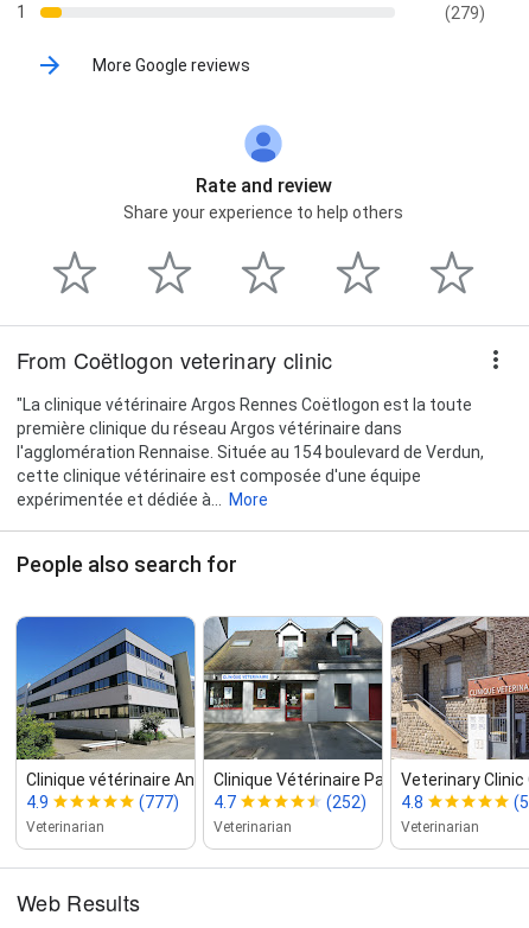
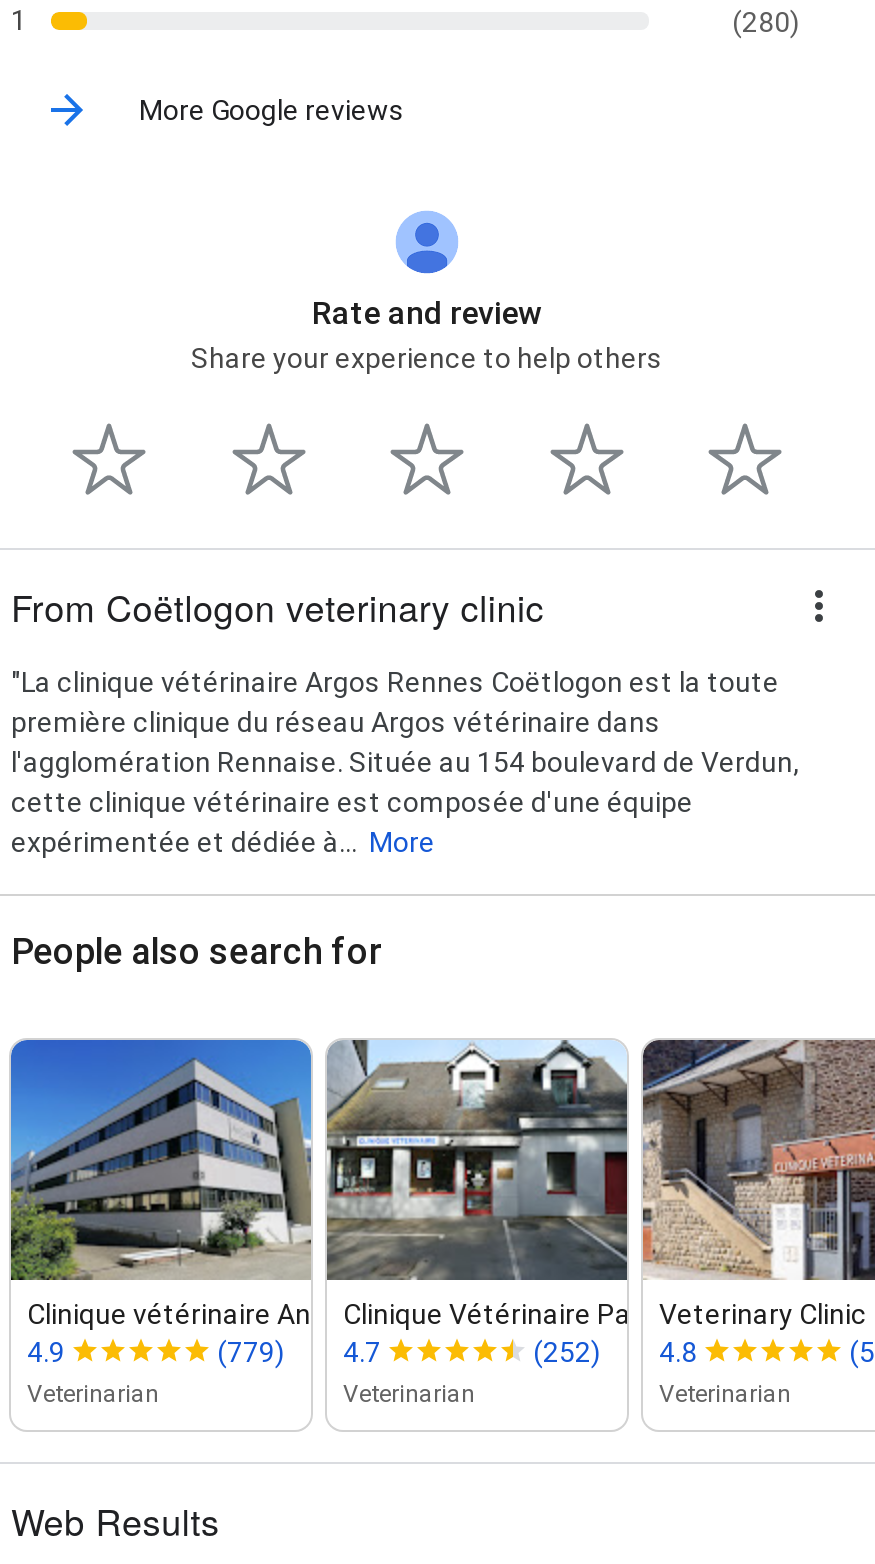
[444,3,485,22] (279) -> [732,5,800,37] (280)
[139,792,236,811] (777) 4.7 -> [217,1335,381,1367] (779) 4.7

